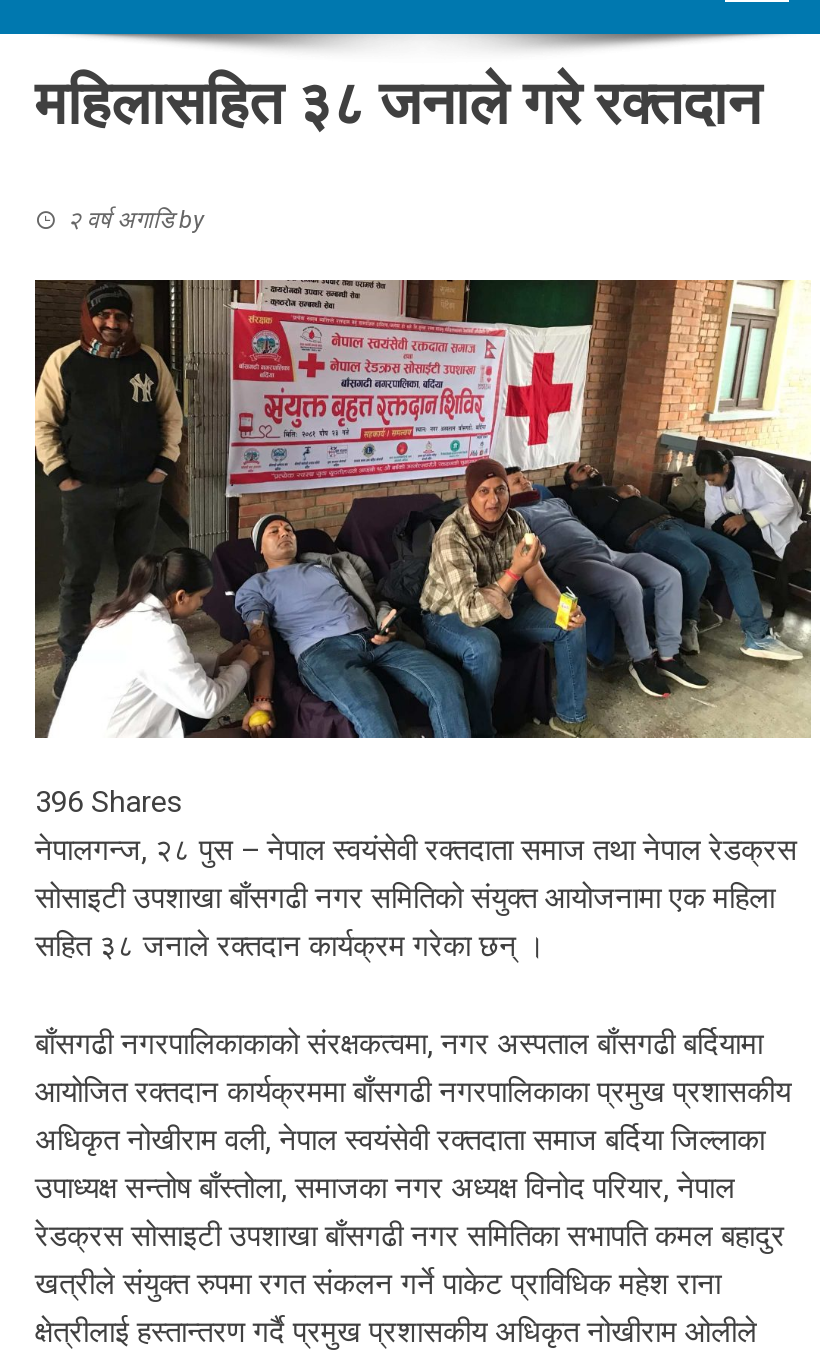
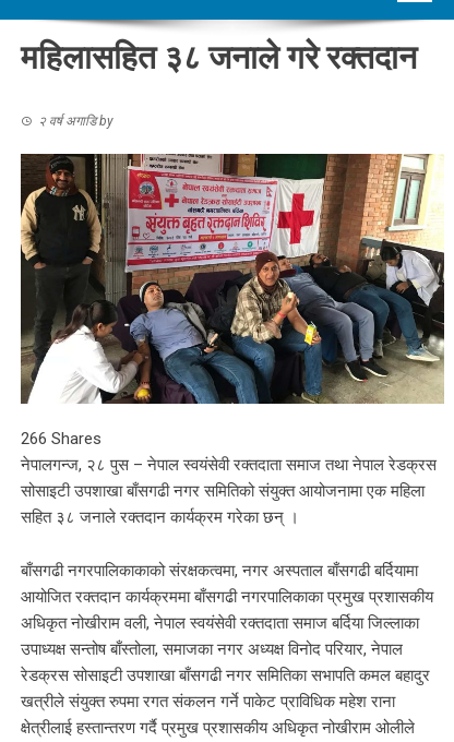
[35,784,183,820] 396 Shares -> [21,429,101,448] 266 Shares

